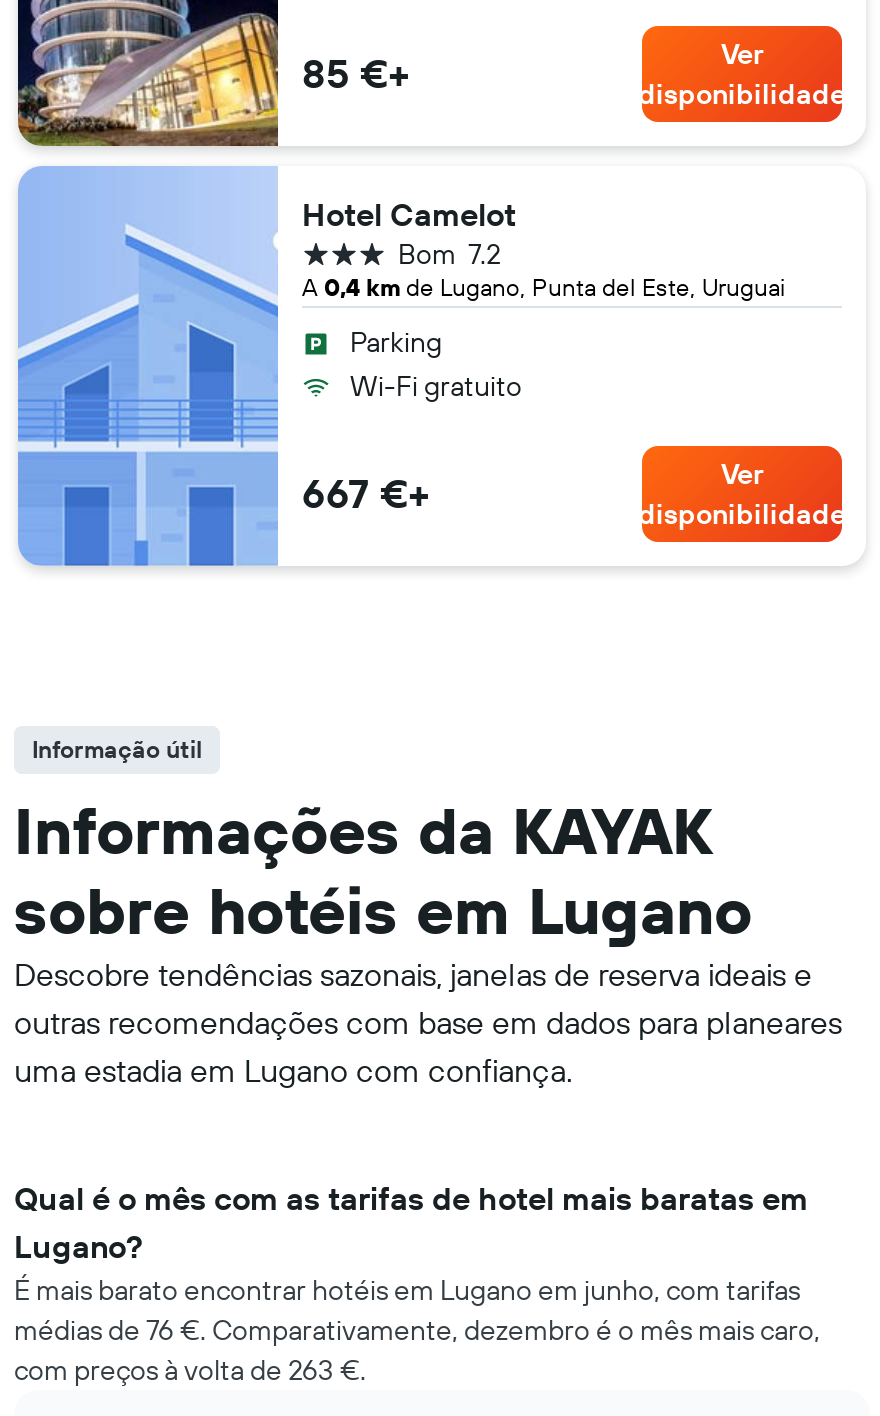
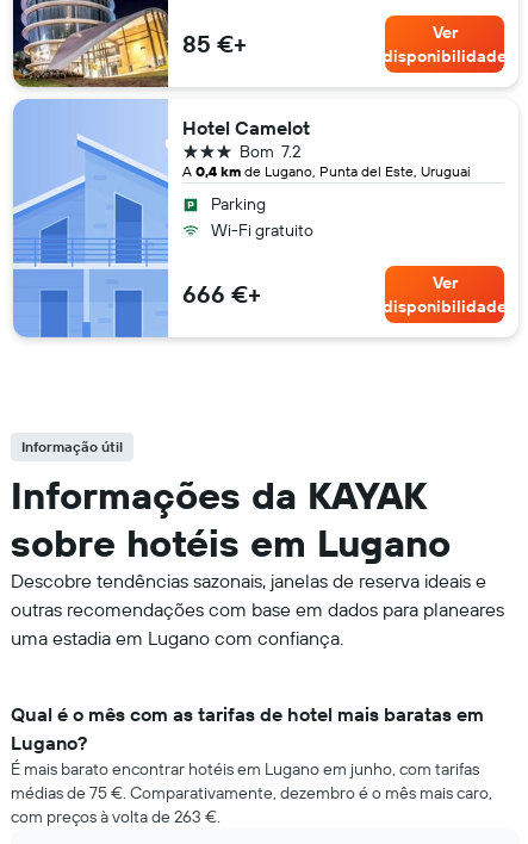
[302,468,430,518] 667 €+ -> [182,279,261,309] 666 €+
[14,1312,820,1348] médias de 76 €. Comparativamente, dezembro é o mês mais caro, -> [11,782,492,803] médias de 75 €. Comparativamente, dezembro é o mês mais caro,

